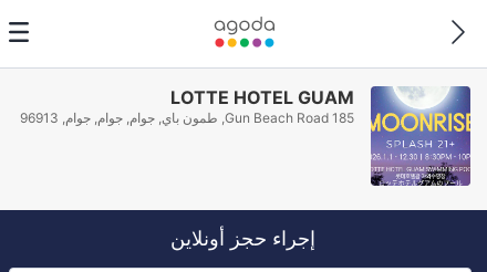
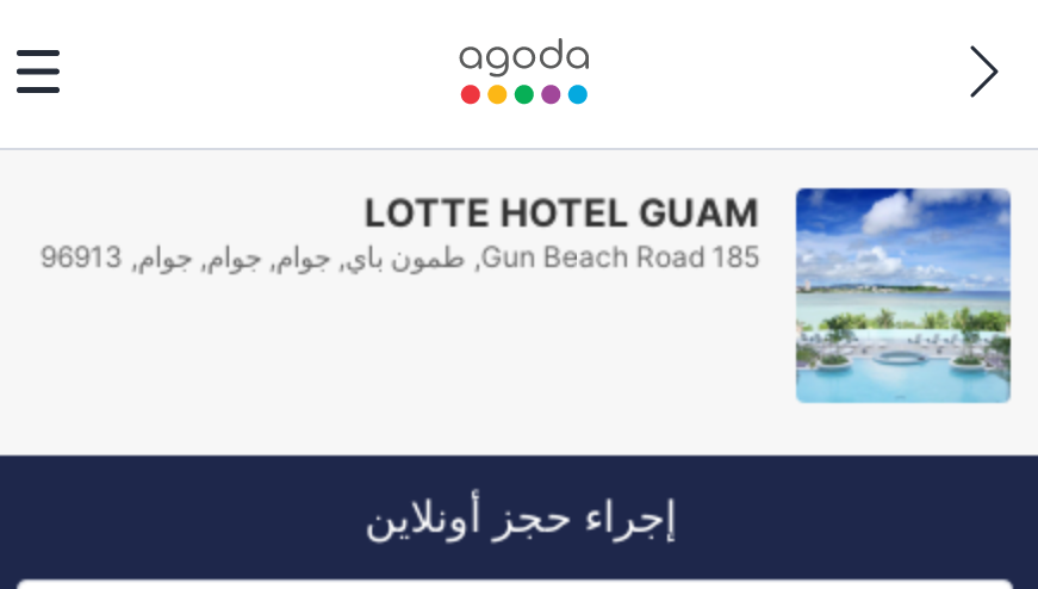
[370,86,472,187] [image] -> [794,186,1013,405] [image]

